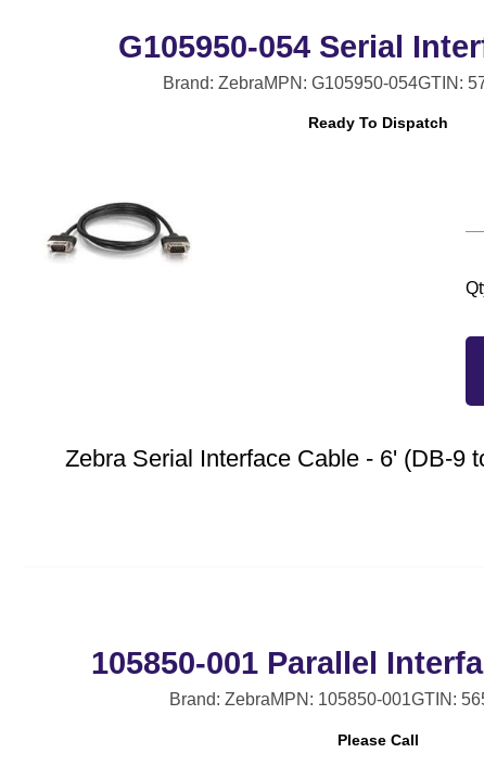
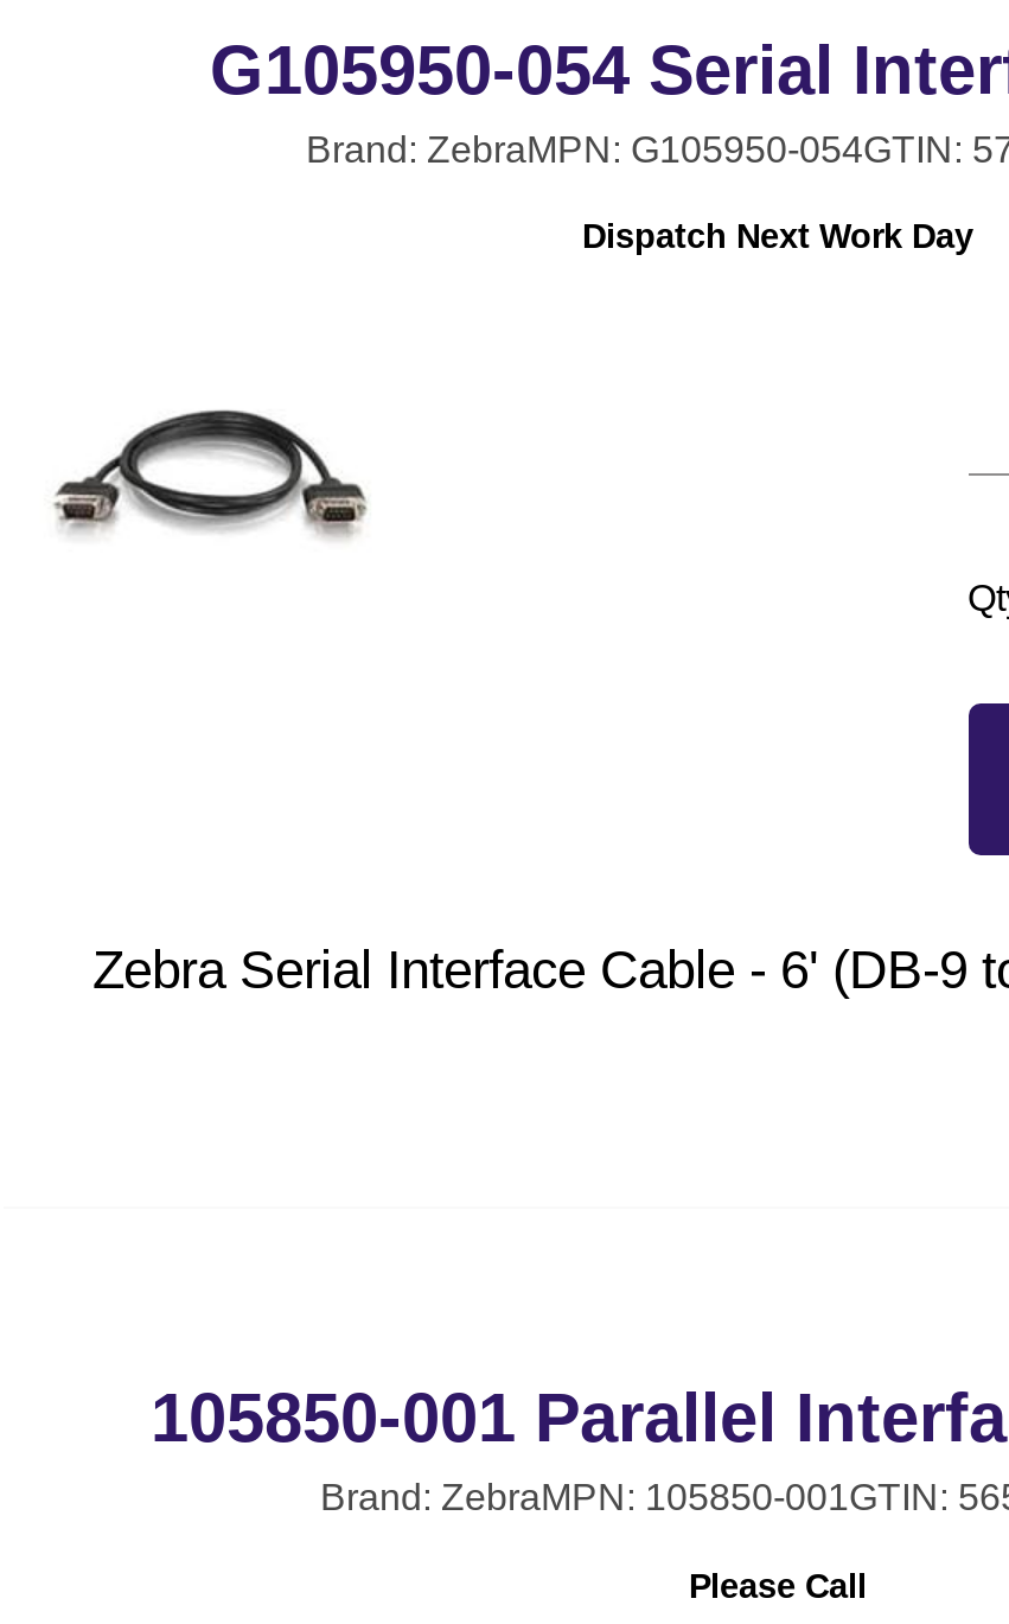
[308,114,448,131] Ready To Dispatch -> [582,217,973,255] Dispatch Next Work Day

